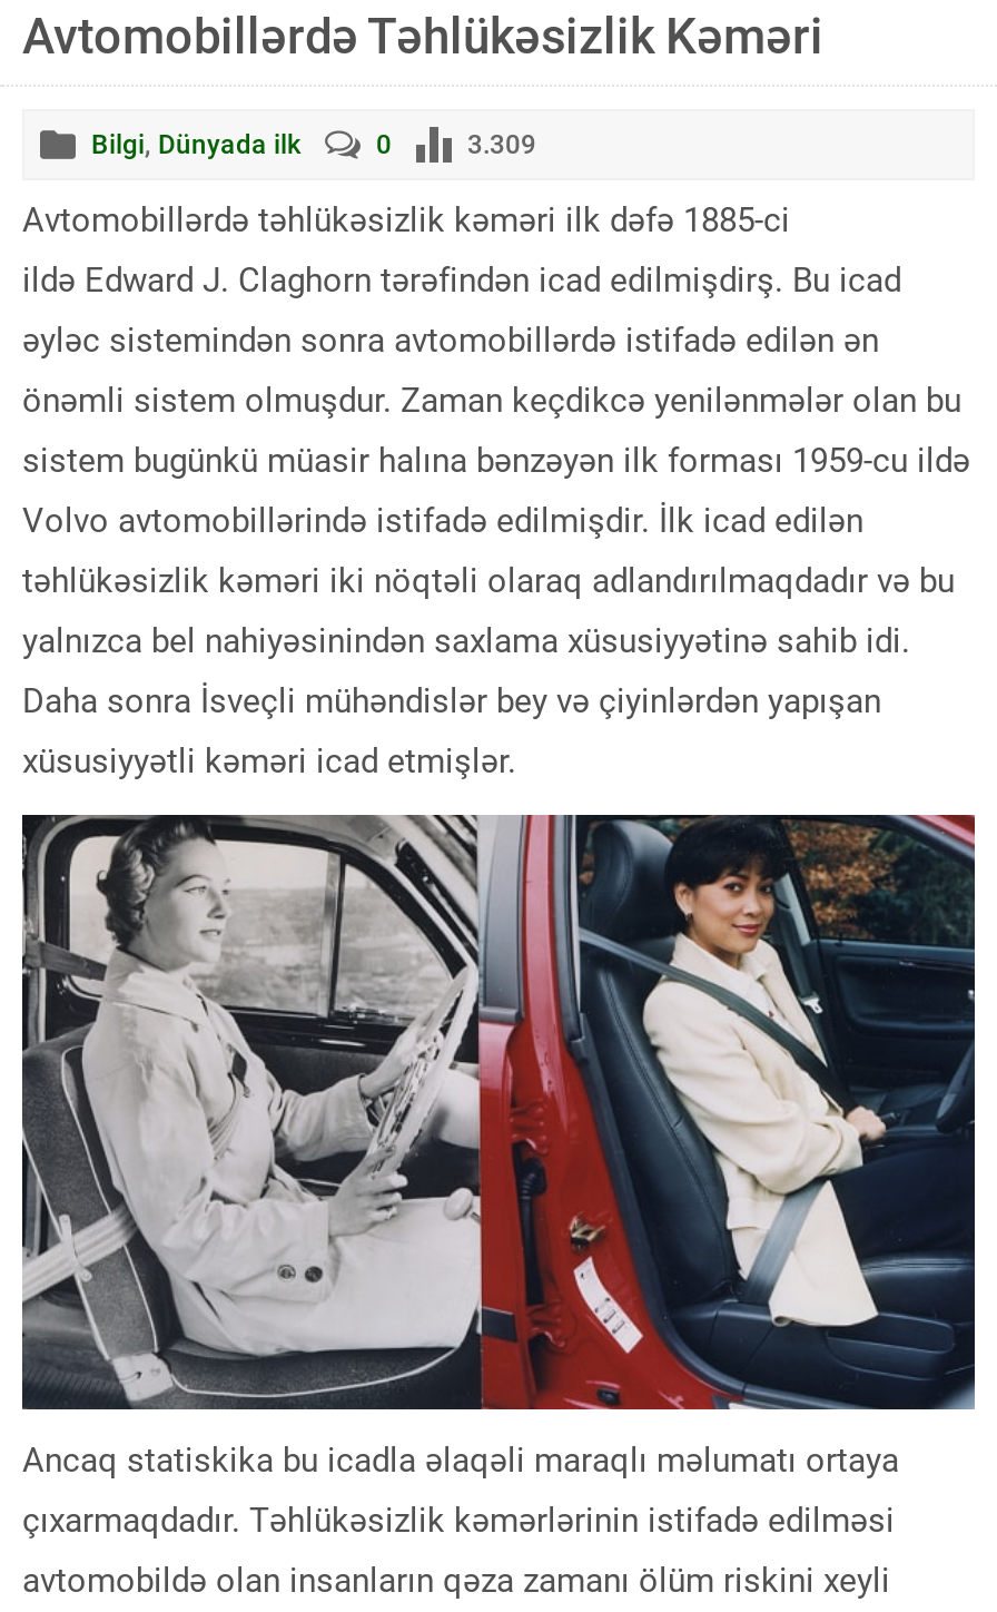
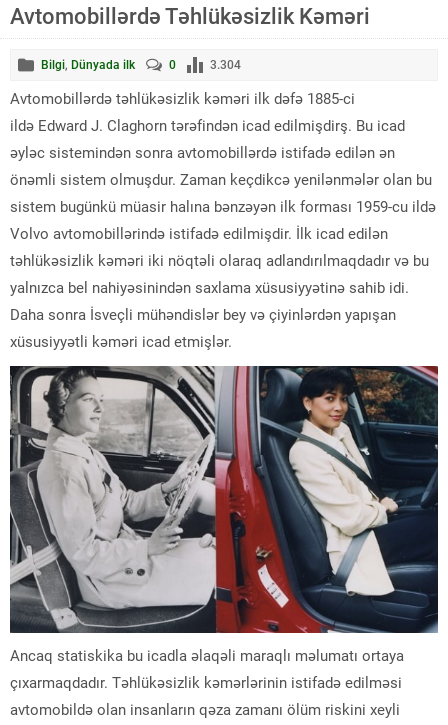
[467,128,536,159] 3.309 -> [210,57,241,71] 3.304

